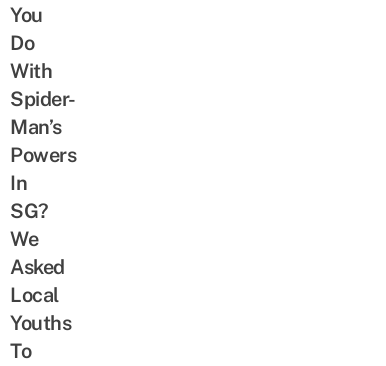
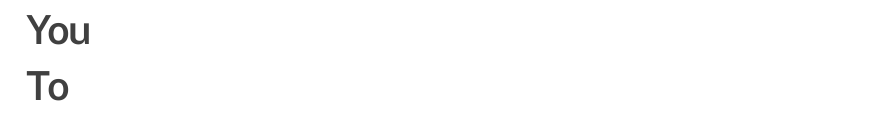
[10,31,76,335] Do | With | Spider- | Man’s | Powers | In | SG? | We | Asked | Local | Youths -> none

